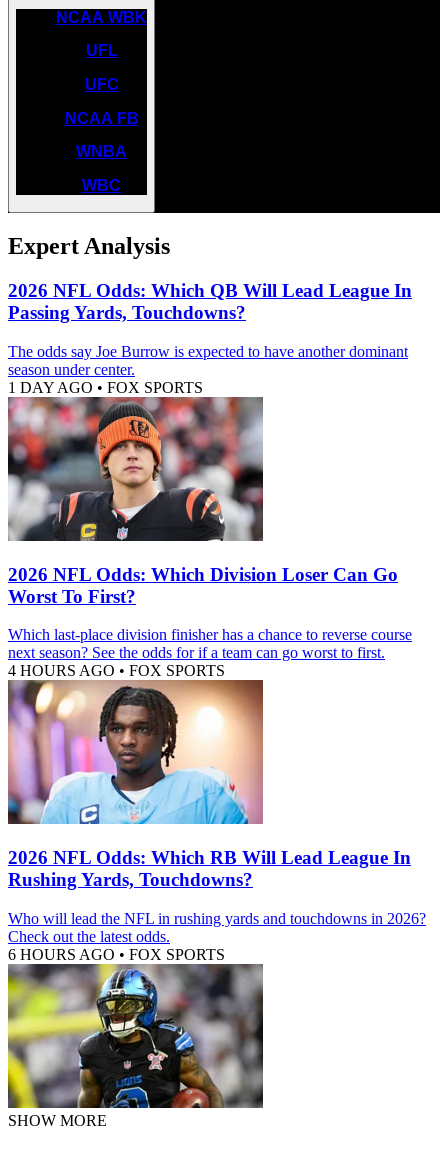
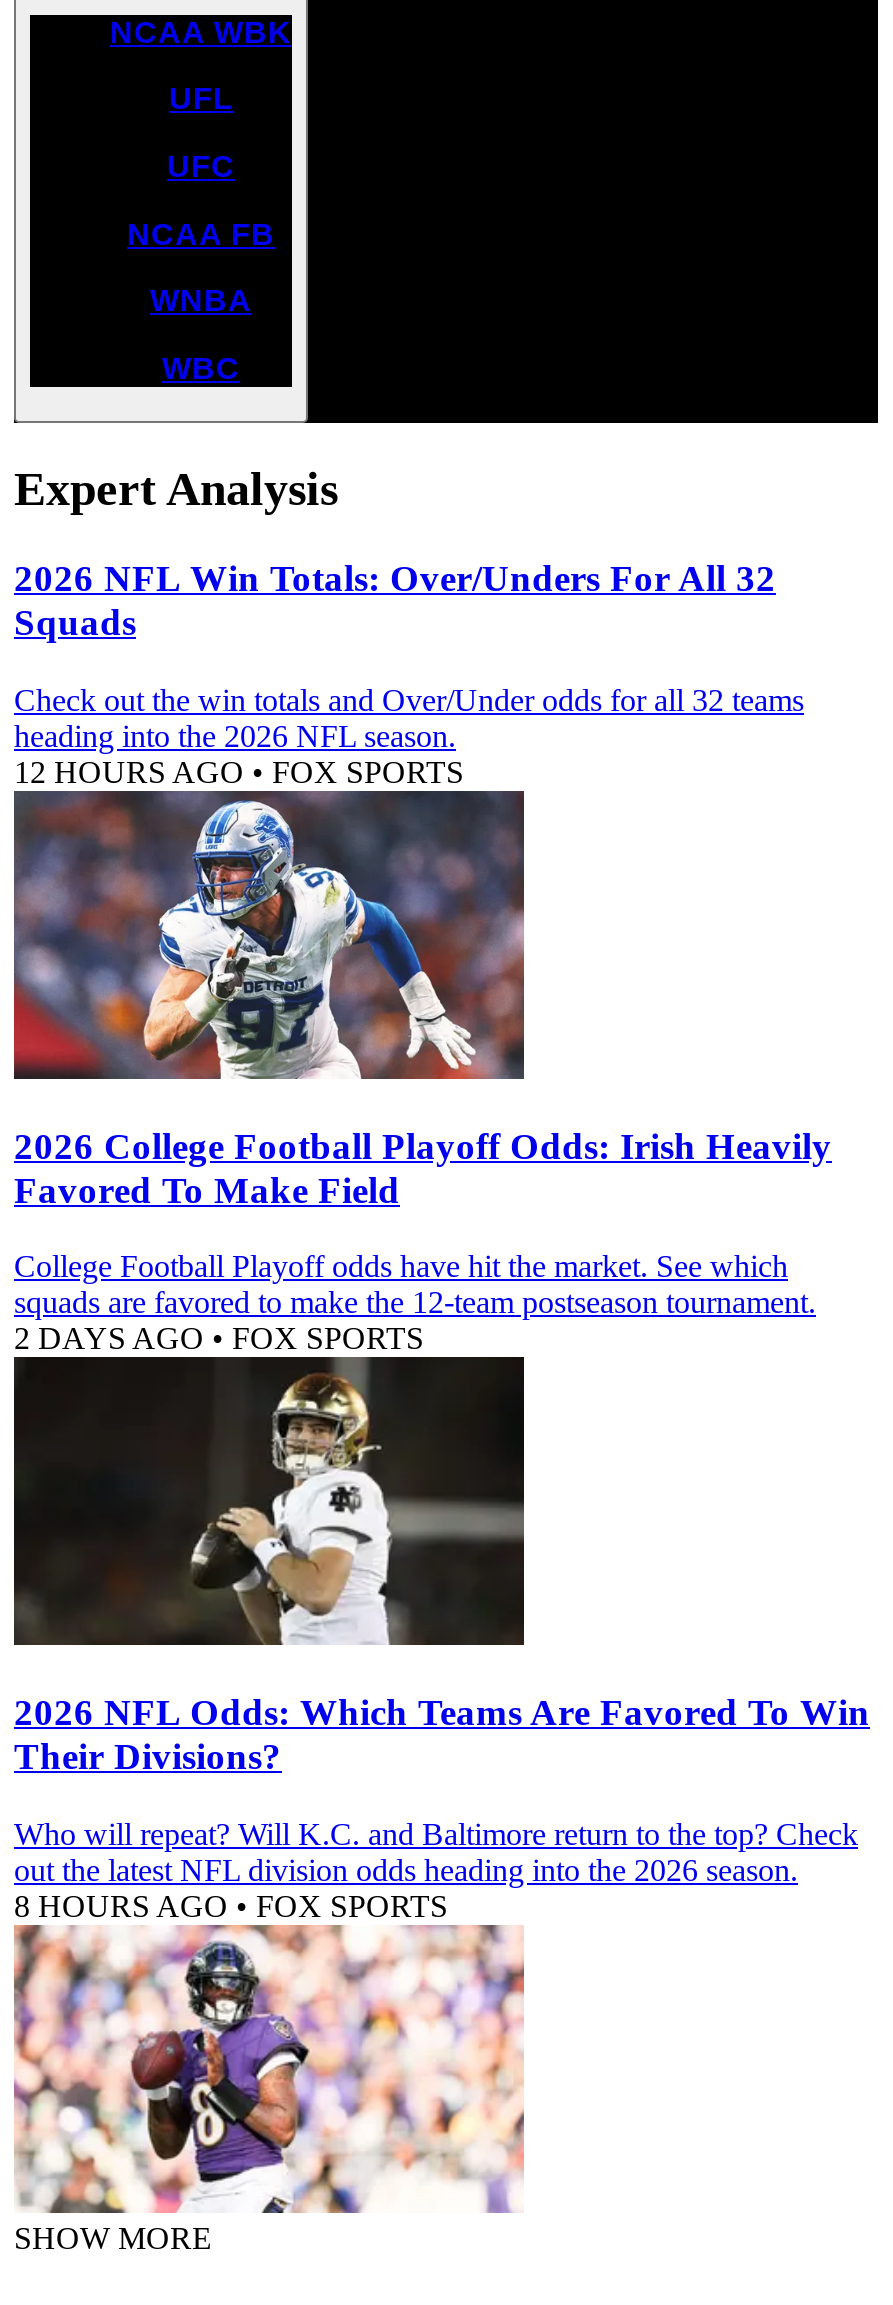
[8,280,412,323] 2026 NFL Odds: Which QB Will Lead League In | Passing Yards, Touchdowns? -> [14,557,776,643] 2026 NFL Win Totals: Over/Unders For All 32 | Squads
[8,343,408,396] The odds say Joe Burrow is expected to have another dominant | season under center. | 1 DAY AGO • FOX SPORTS -> [14,683,804,789] Check out the win totals and Over/Under odds for all 32 teams | heading into the 2026 NFL season. | 12 HOURS AGO • FOX SPORTS
[8,397,398,607] [image] | 2026 NFL Odds: Which Division Loser Can Go | Worst To First? -> [12,793,832,1210] [image] | 2026 College Football Playoff Odds: Irish Heavily | Favored To Make Field
[7,626,412,825] [image] | Which last-place division finisher has a chance to reverse course | next season? See the odds for if a team can go worst to first. | 4 HOURS AGO • FOX SPORTS -> [12,1250,816,1647] [image] | College Football Playoff odds have hit the market. See which | squads are favored to make the 12-team postseason tournament. | 2 DAYS AGO • FOX SPORTS
[8,847,411,890] 2026 NFL Odds: Which RB Will Lead League In | Rushing Yards, Touchdowns? -> [14,1691,870,1777] 2026 NFL Odds: Which Teams Are Favored To Win | Their Divisions?
[8,910,426,963] Who will lead the NFL in rushing yards and touchdowns in 2026? | Check out the latest odds. | 6 HOURS AGO • FOX SPORTS -> [14,1817,858,1923] Who will repeat? Will K.C. and Baltimore return to the top? Check | out the latest NFL division odds heading into the 2026 season. | 8 HOURS AGO • FOX SPORTS
[7,963,264,1109] [image] -> [14,1925,526,2215] [image]

